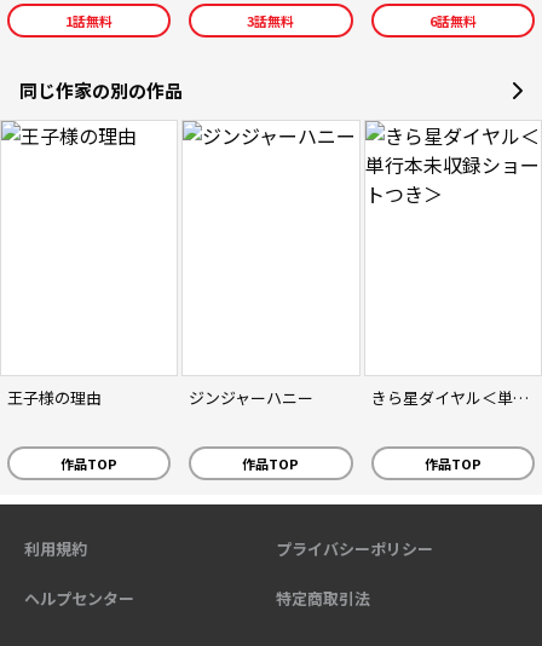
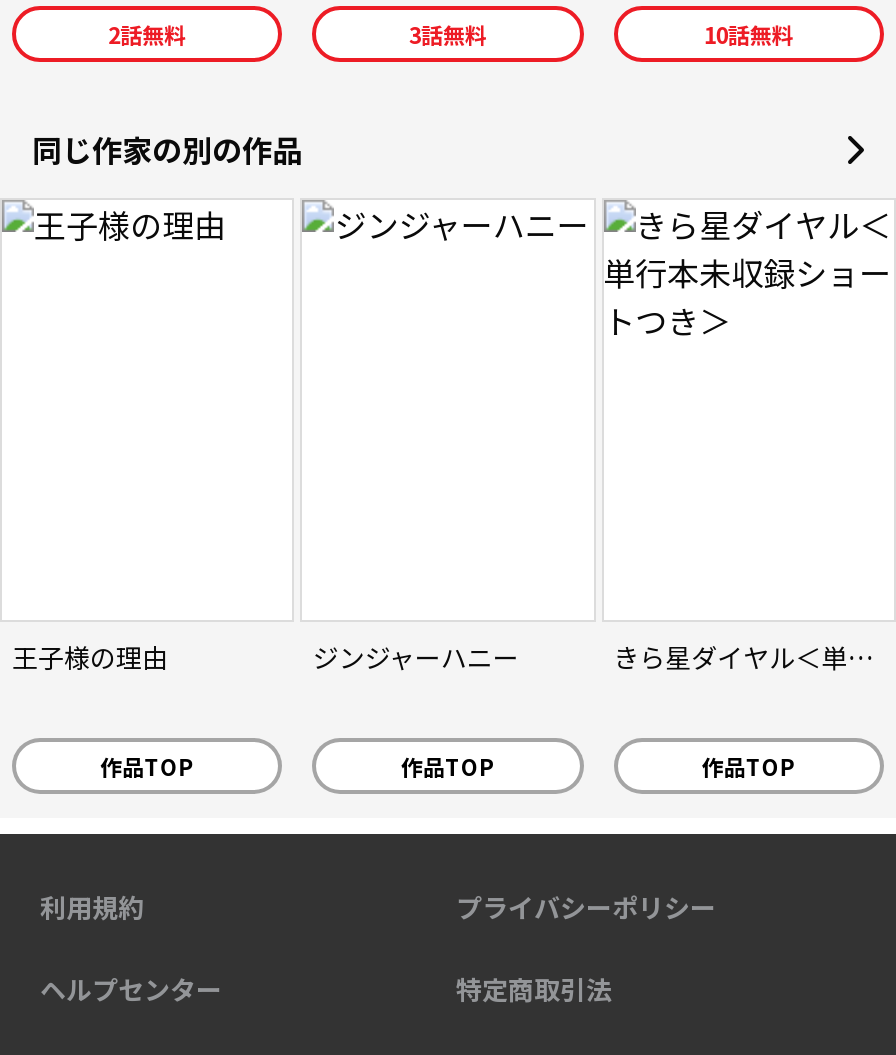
[66,11,113,31] 1話無料 -> [108,19,186,51] 2話無料
[429,11,476,31] 6話無料 -> [704,19,794,51] 10話無料

